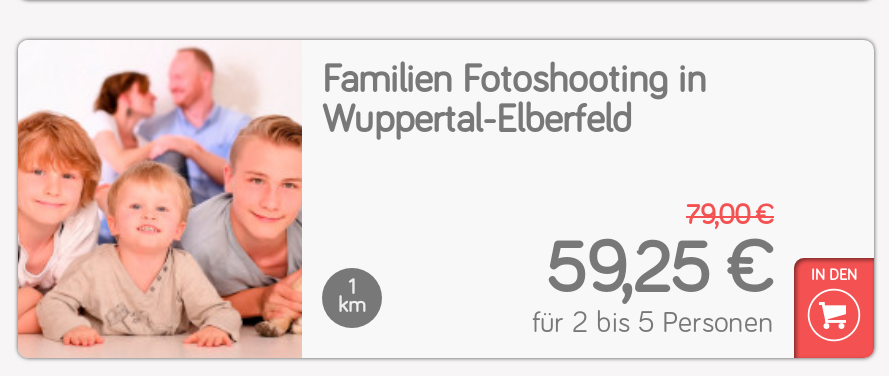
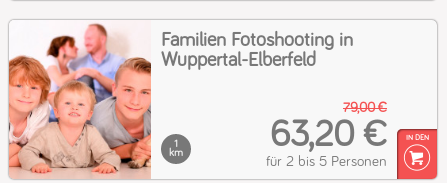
[546,236,774,308] 59,25 € -> [270,118,387,154] 63,20 €

